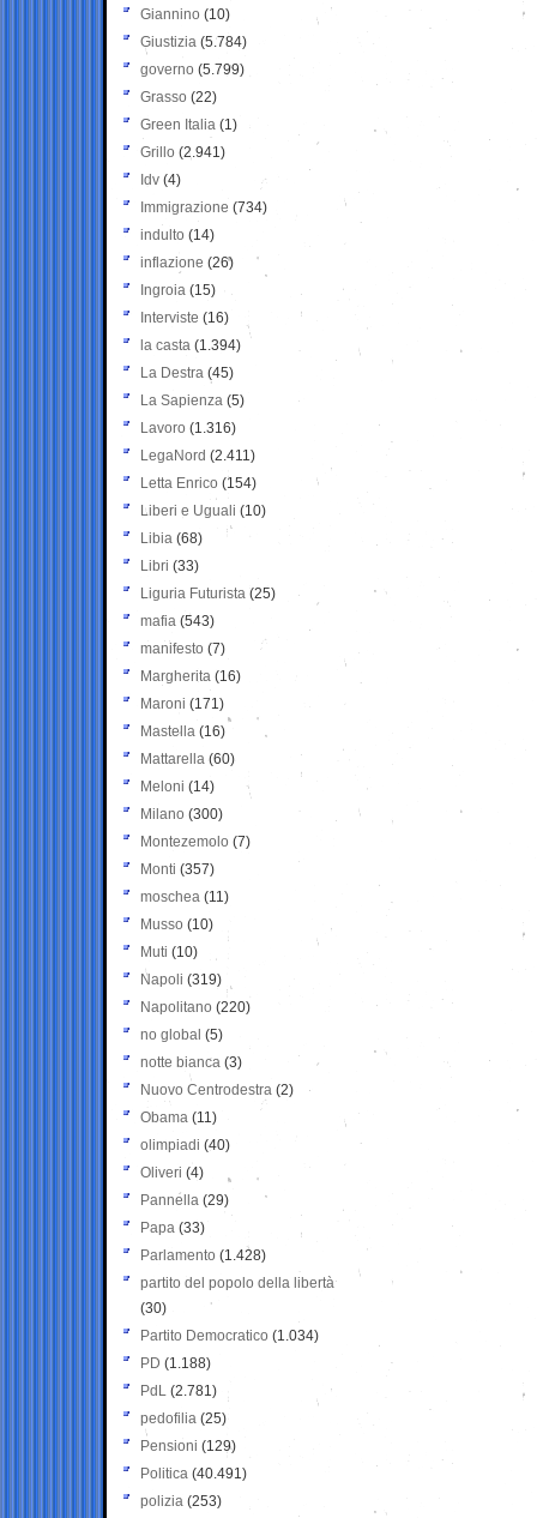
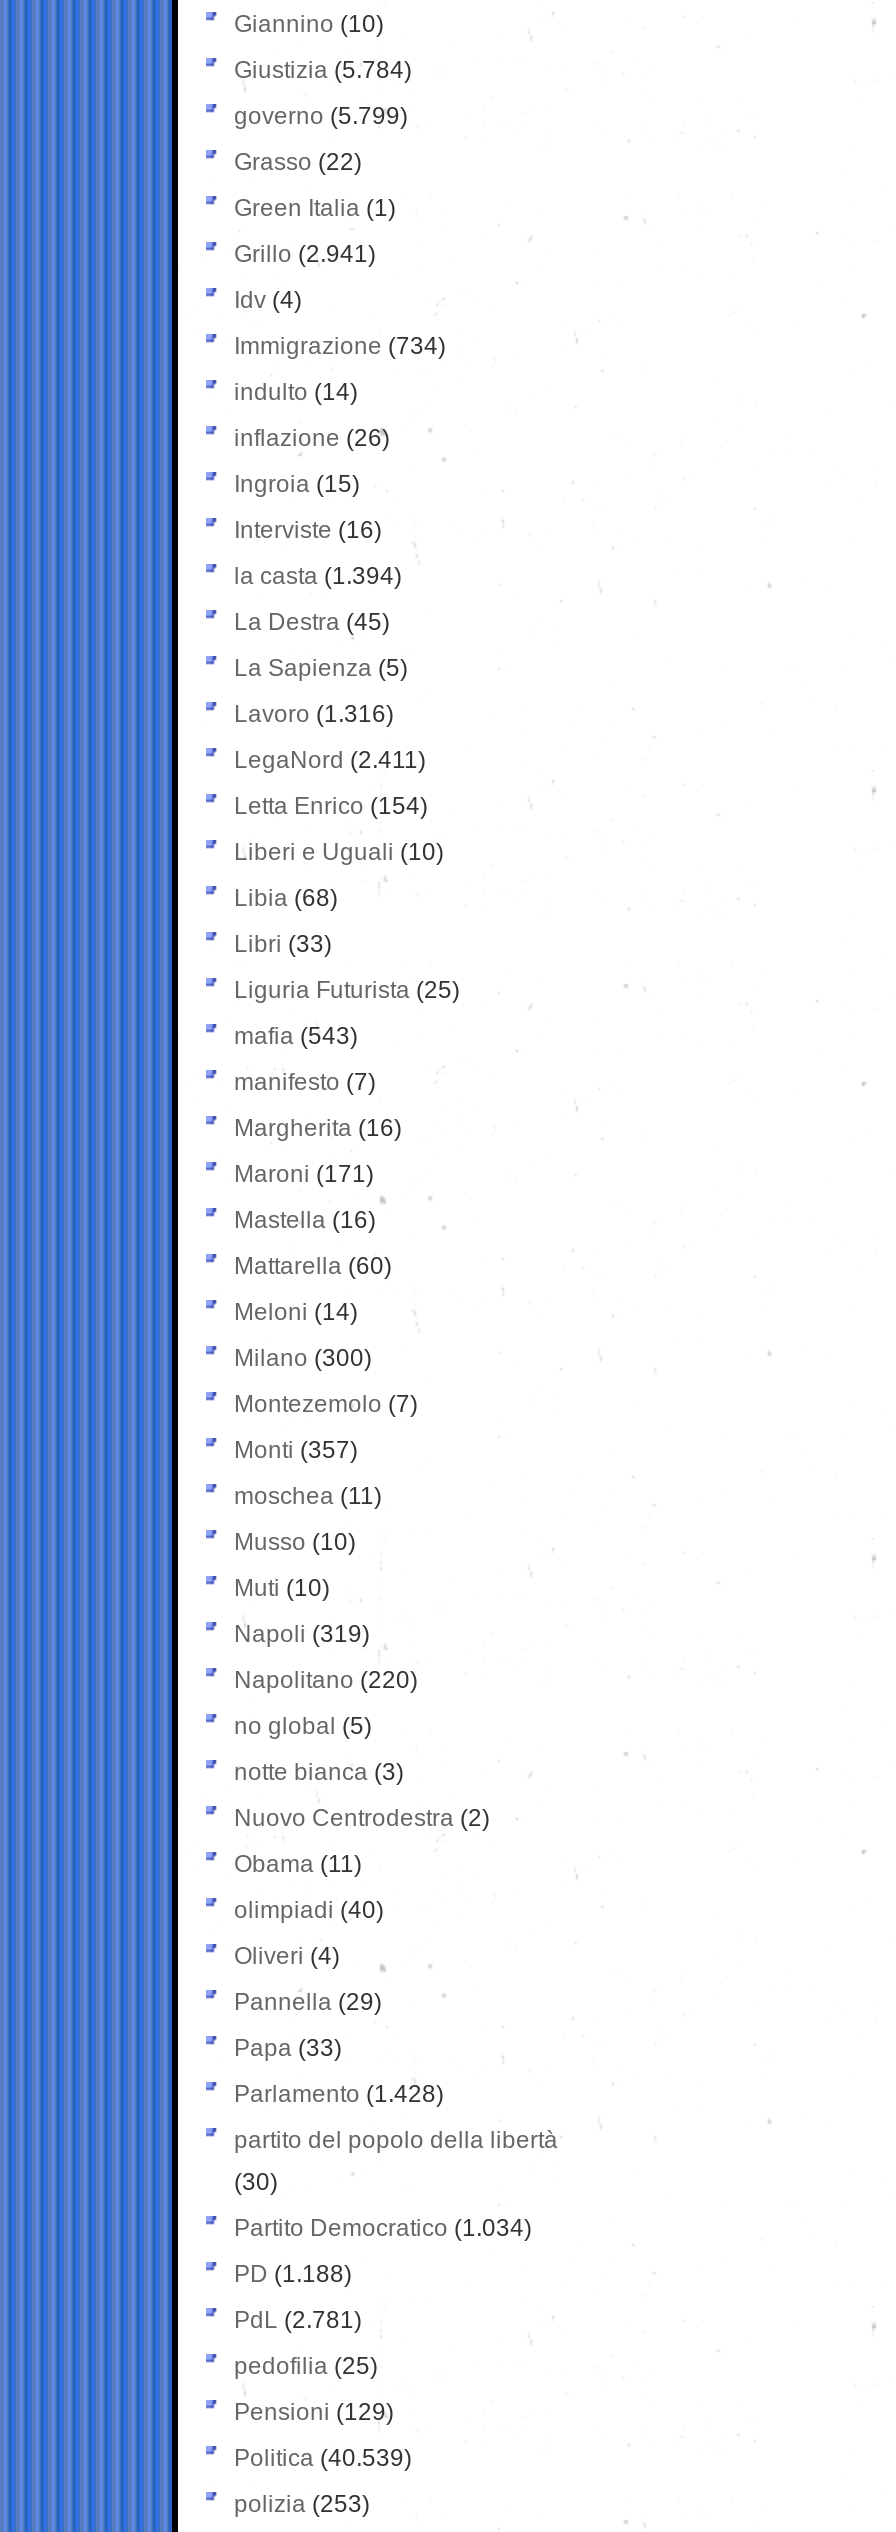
[140,1465,247,1482] Politica (40.491) -> [234,2444,412,2472] Politica (40.539)

